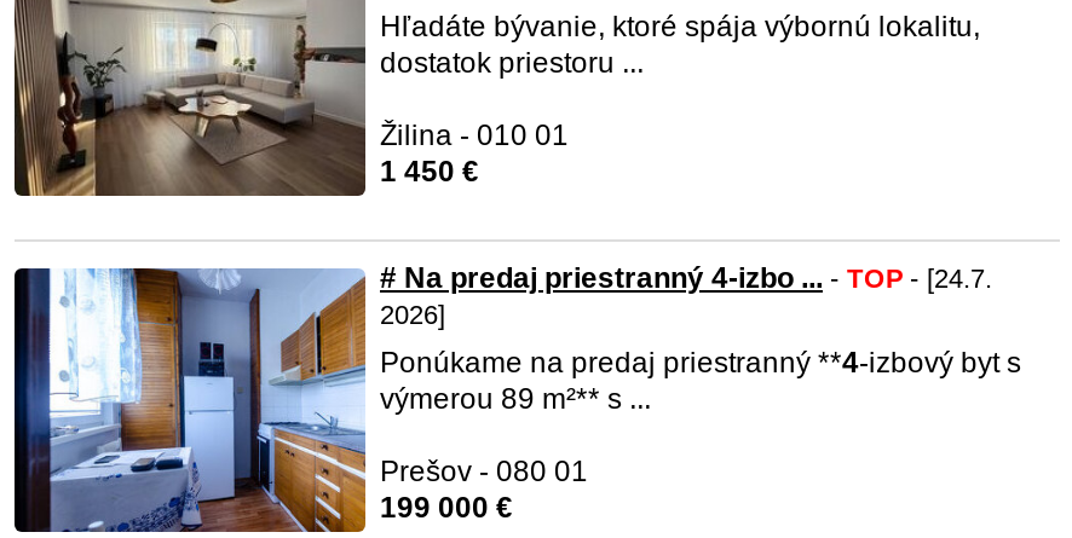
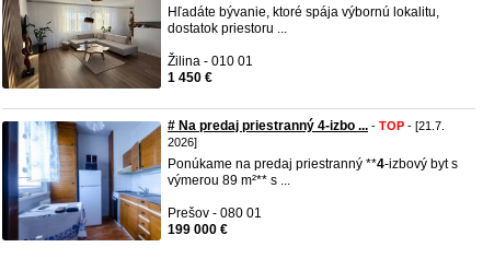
[380,261,992,295] # Na predaj priestranný 4-izbo ... - TOP - [24.7. -> [168,118,445,133] # Na predaj priestranný 4-izbo ... - TOP - [21.7.

